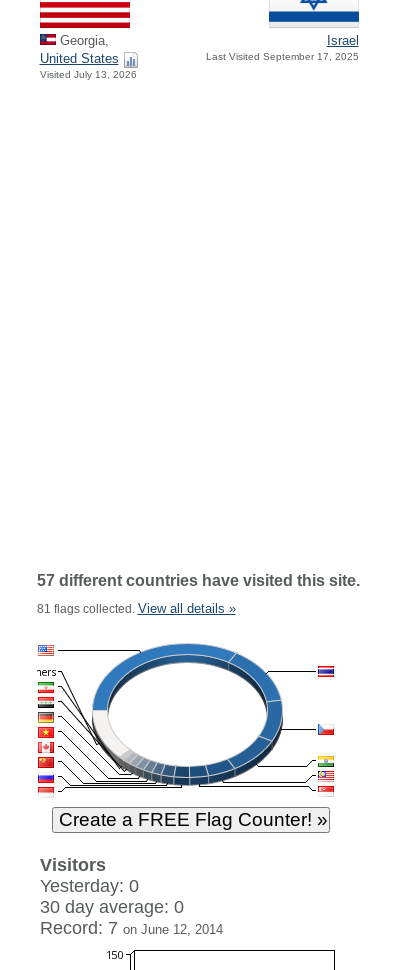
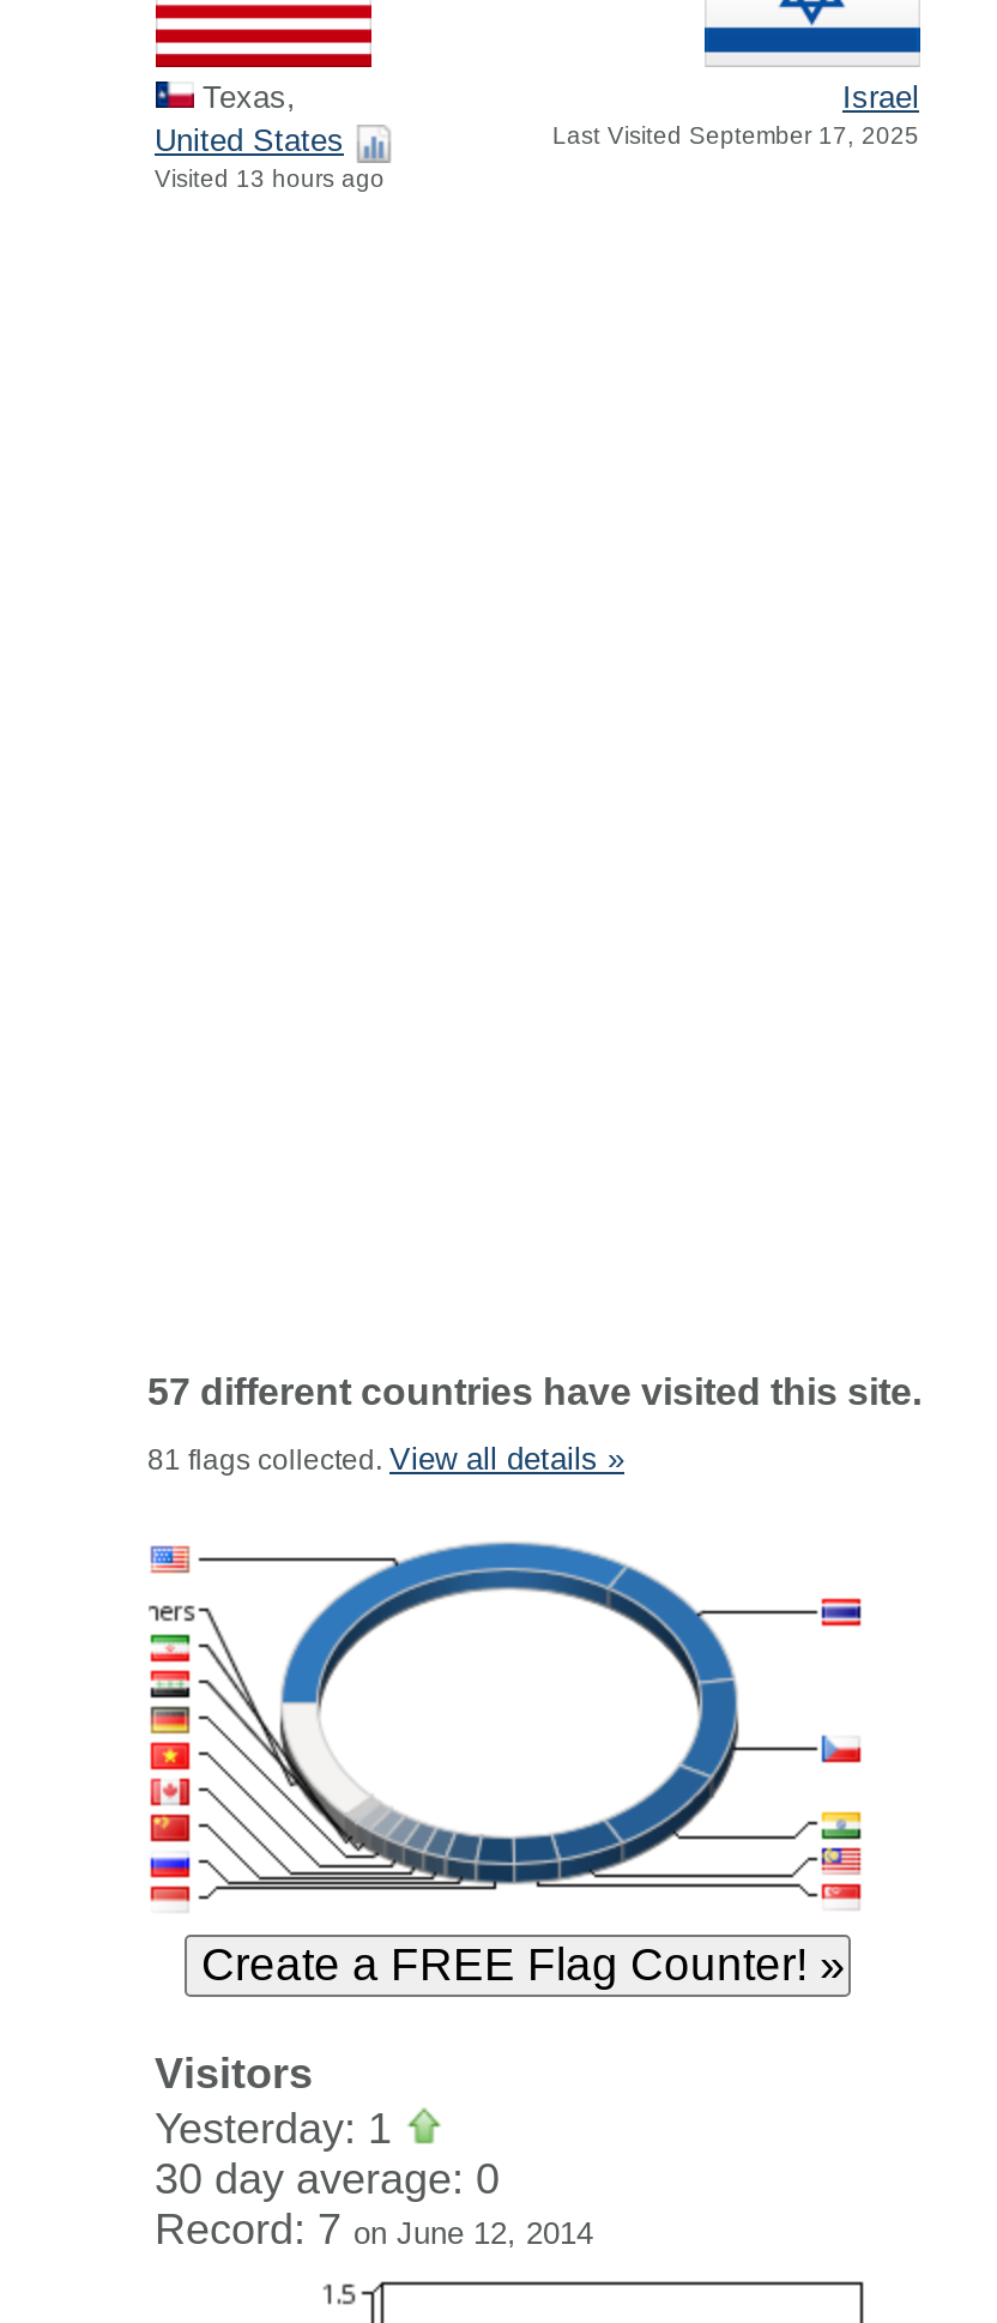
[55,33,108,48] Georgia, -> [193,80,296,116] Texas,
[39,69,136,80] Visited July 13, 2026 -> [155,166,385,193] Visited 13 hours ago
[39,876,138,896] Yesterday: 0 -> [155,2105,404,2153] Yesterday: 1

